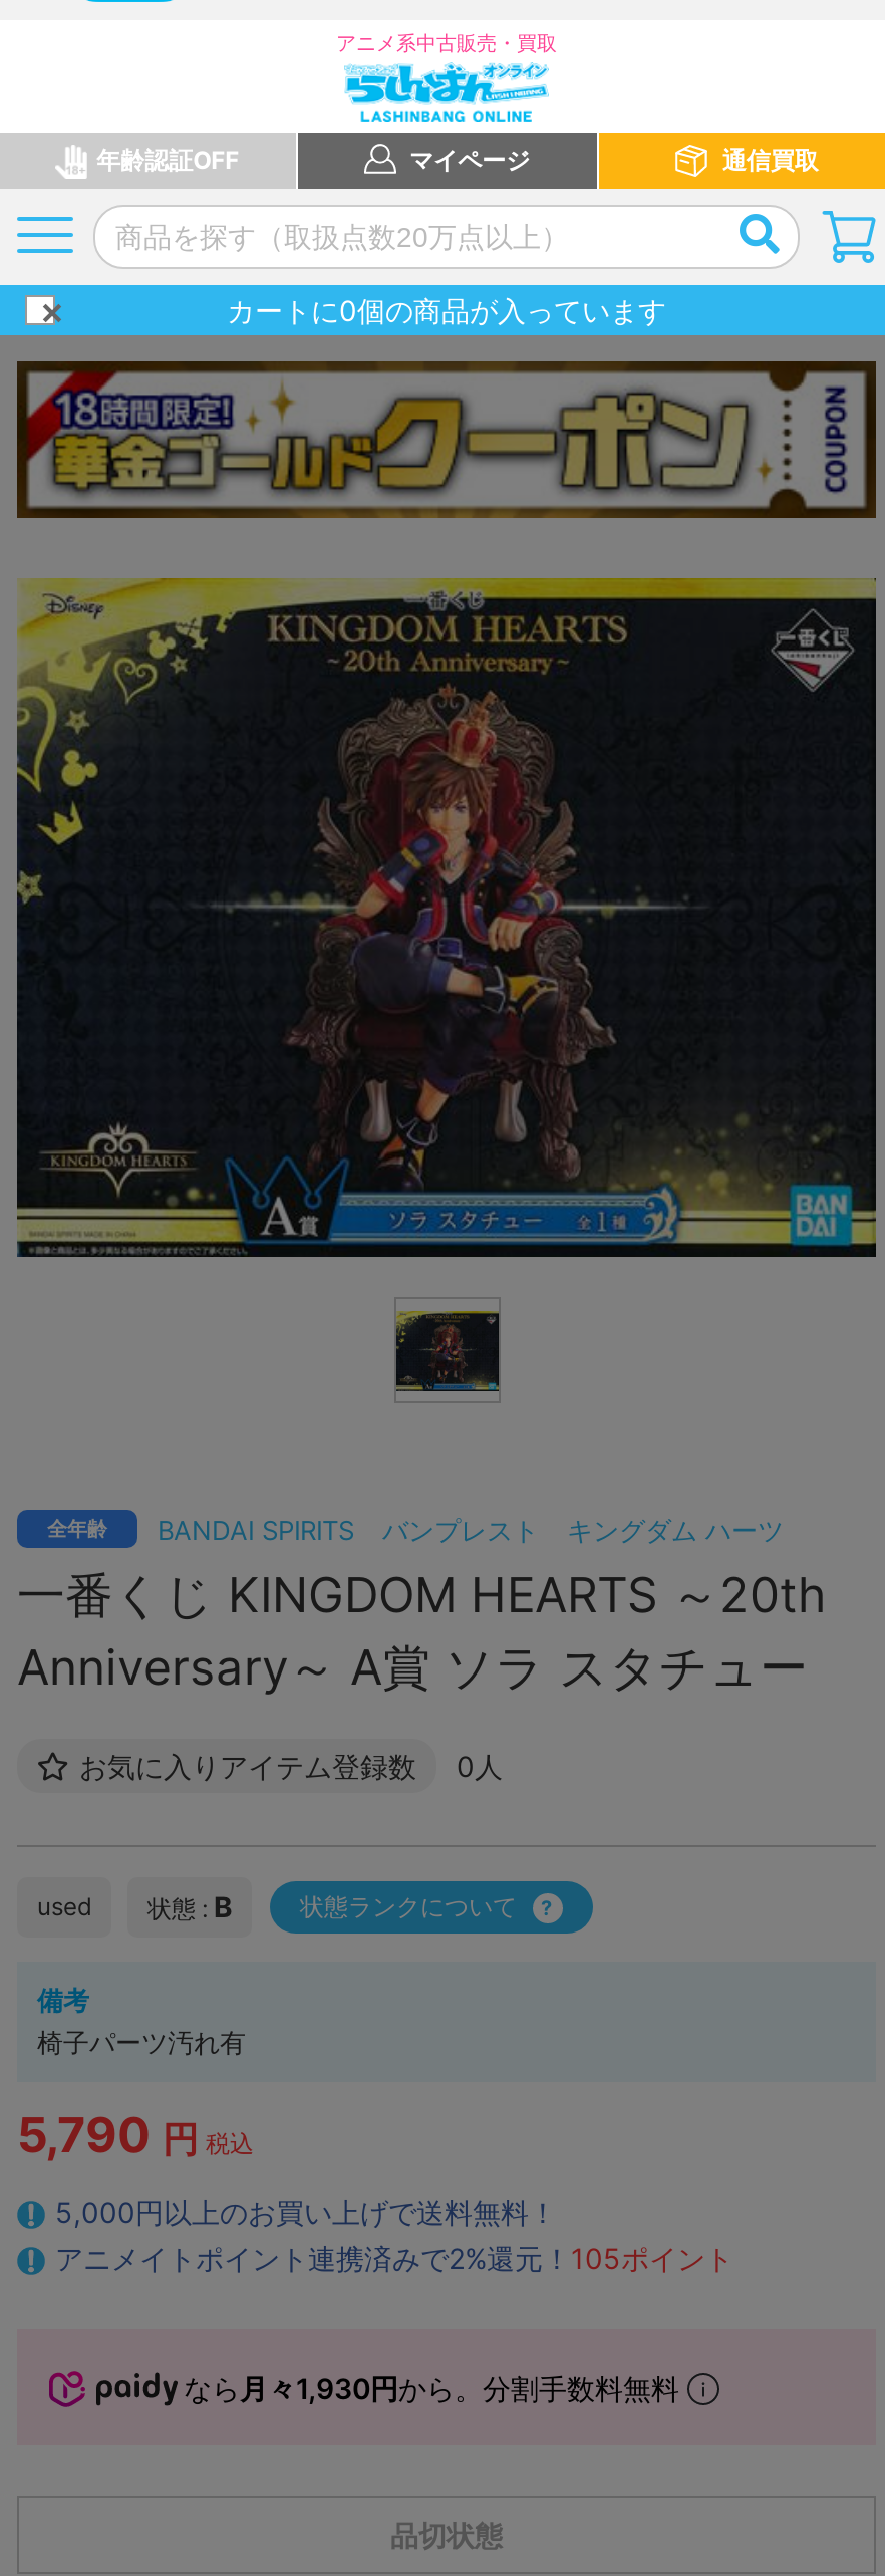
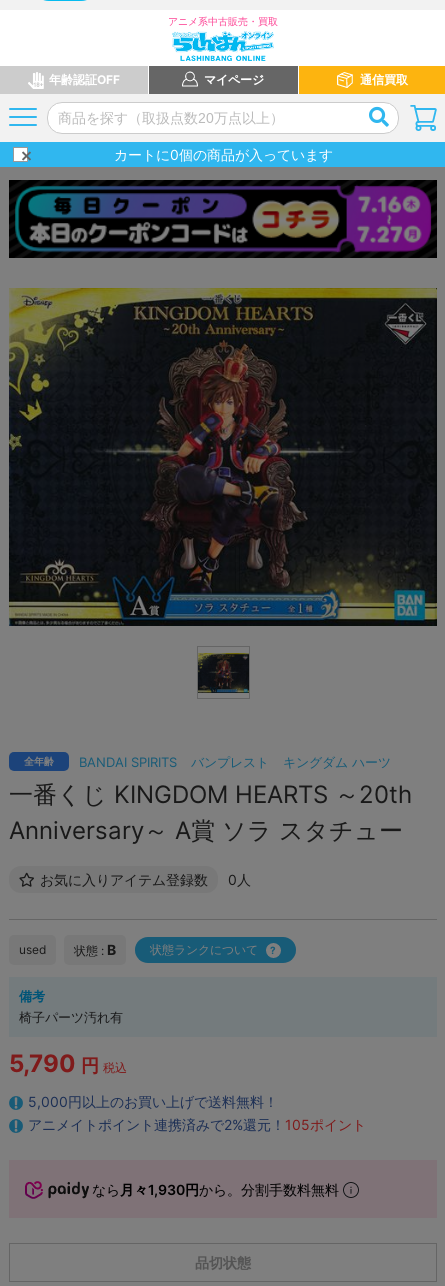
[17,361,876,518] [image] -> [9,180,436,258] [image]

